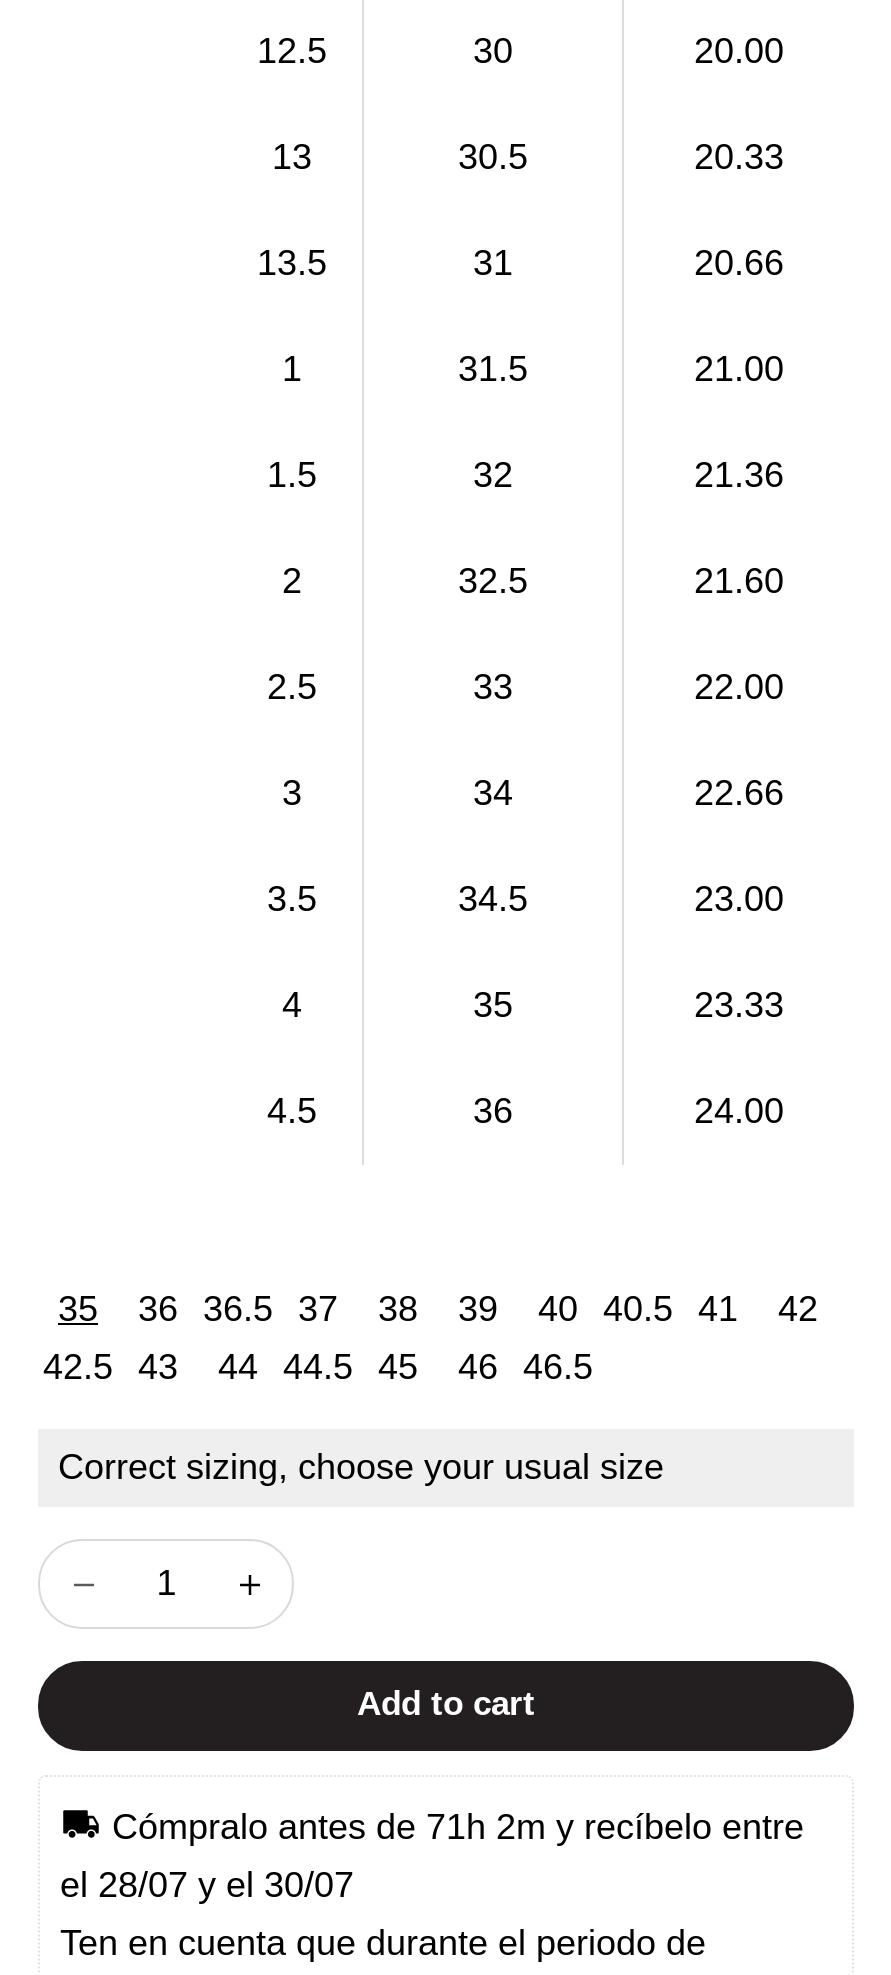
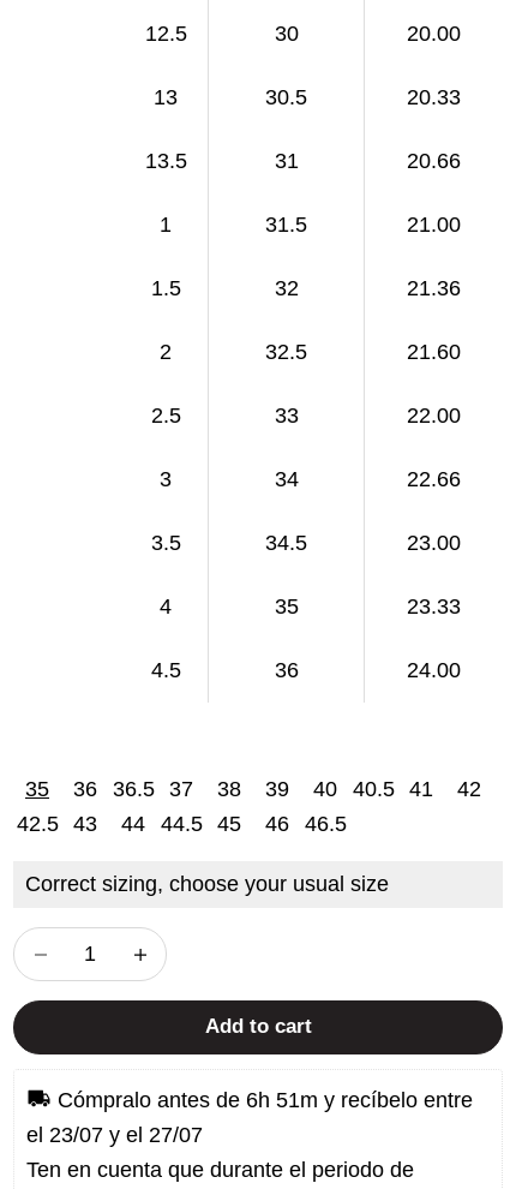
[102,1806,814,1846] Cómpralo antes de 71h 2m y recíbelo entre -> [52,1088,479,1112] Cómpralo antes de 6h 51m y recíbelo entre
[60,1864,354,1904] el 28/07 y el 30/07 -> [26,1122,203,1146] el 23/07 y el 27/07

